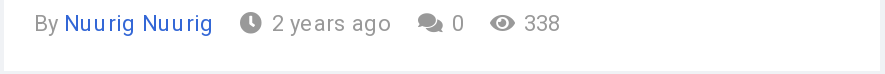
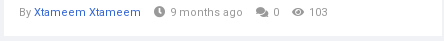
[34,11,392,37] By Nuurig Nuurig | 2 years ago -> [19,6,243,19] By Xtameem Xtameem | 9 months ago
[524,11,560,37] 338 -> [309,6,327,19] 103

